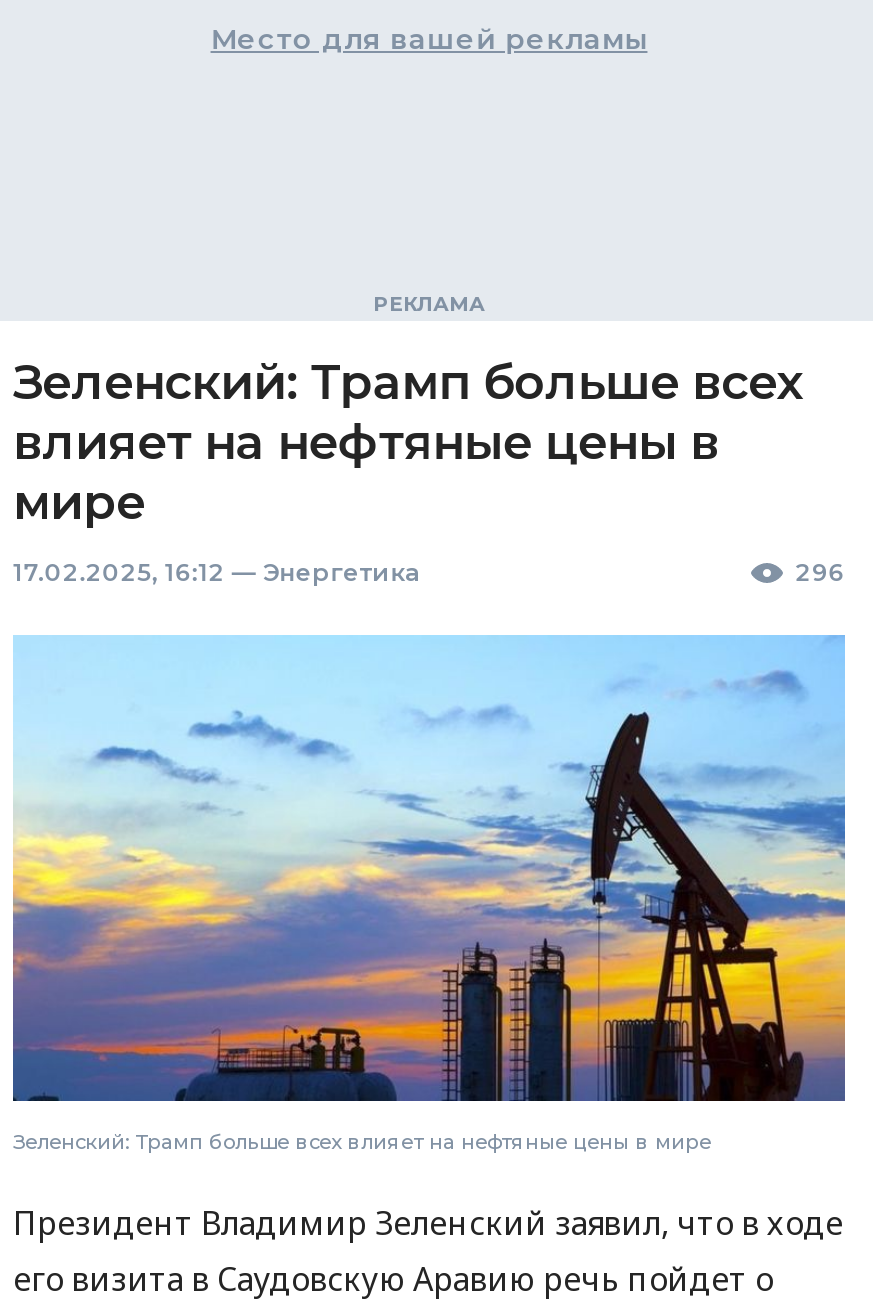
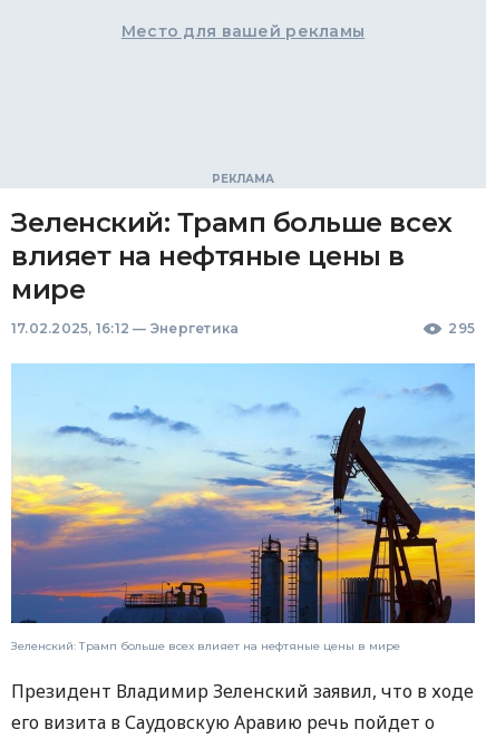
[796,556,845,586] 296 -> [448,319,475,336] 295

